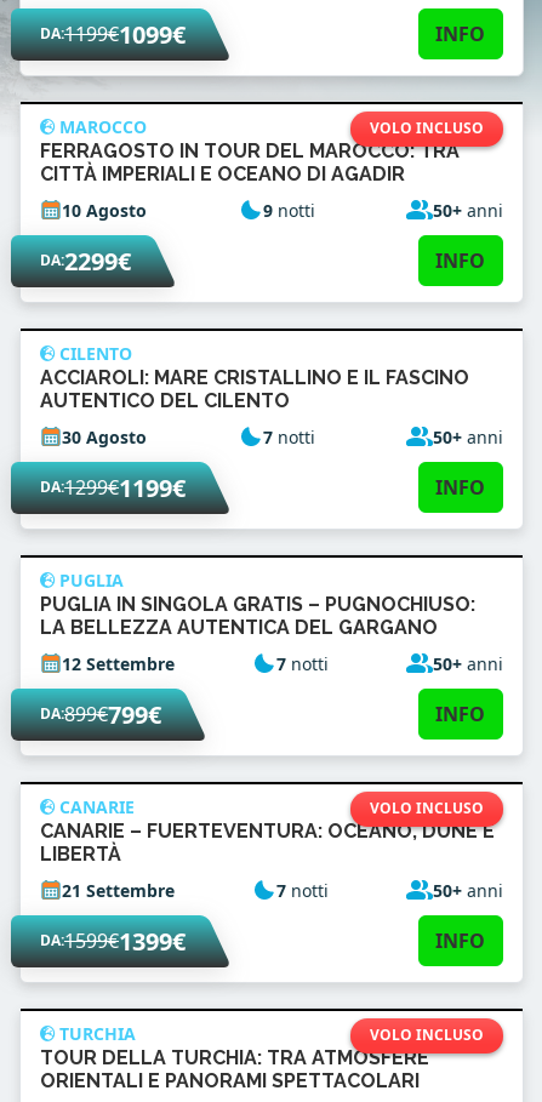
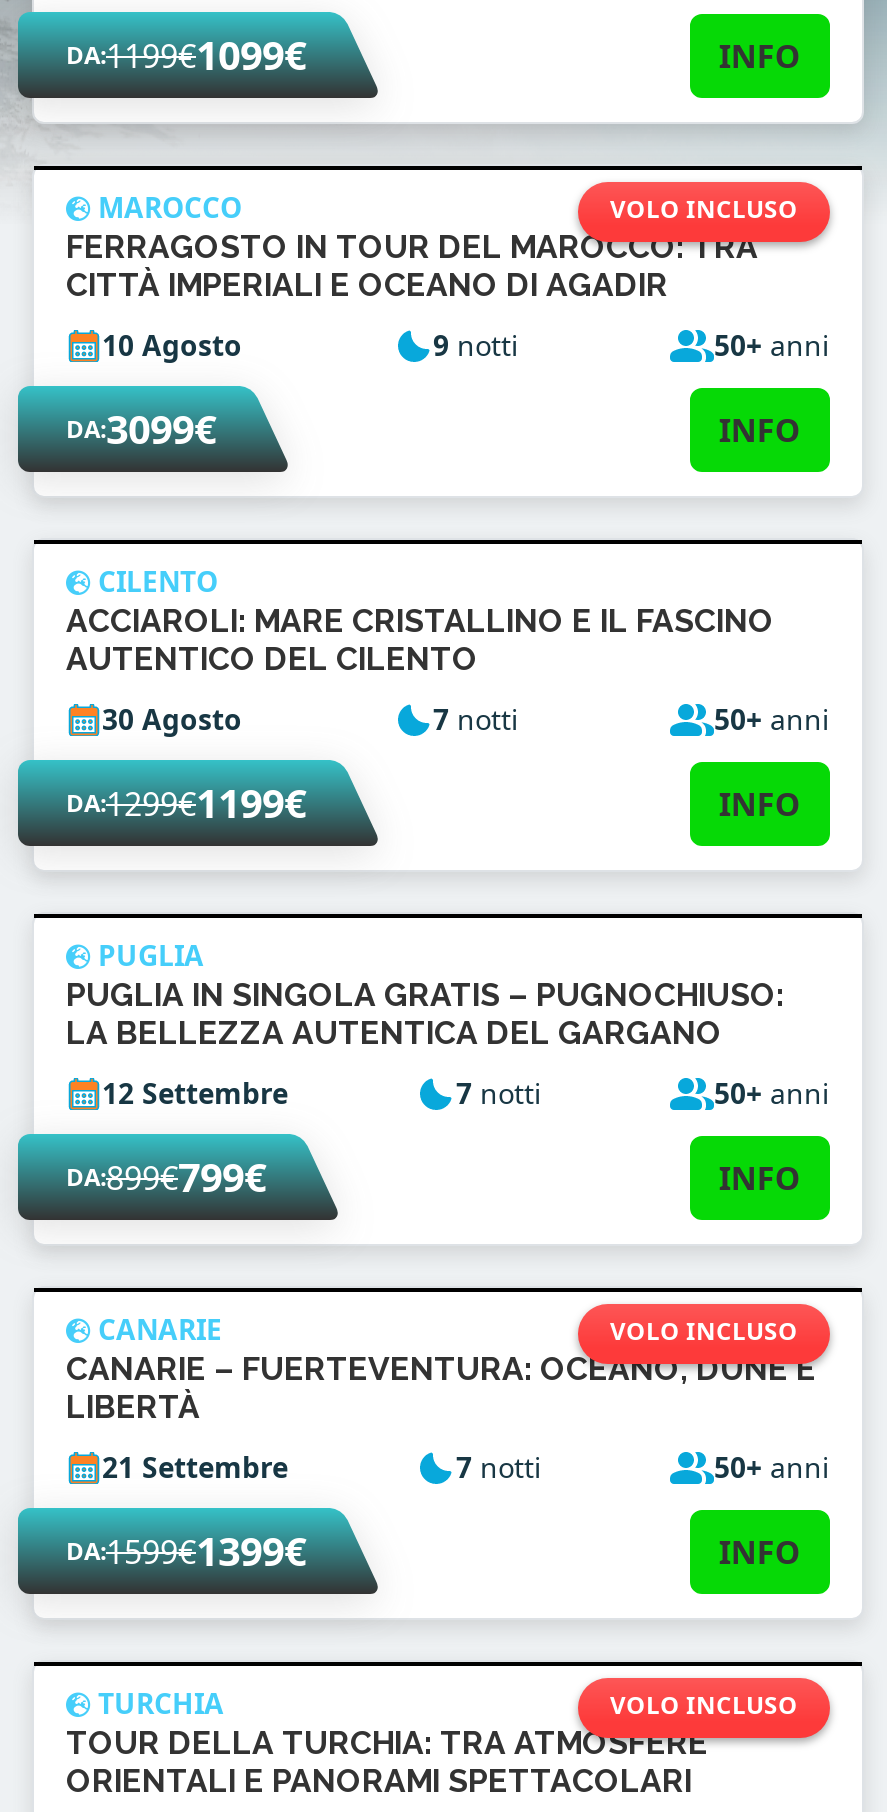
[40,244,131,277] DA:2299€ -> [66,403,216,457] DA:3099€

